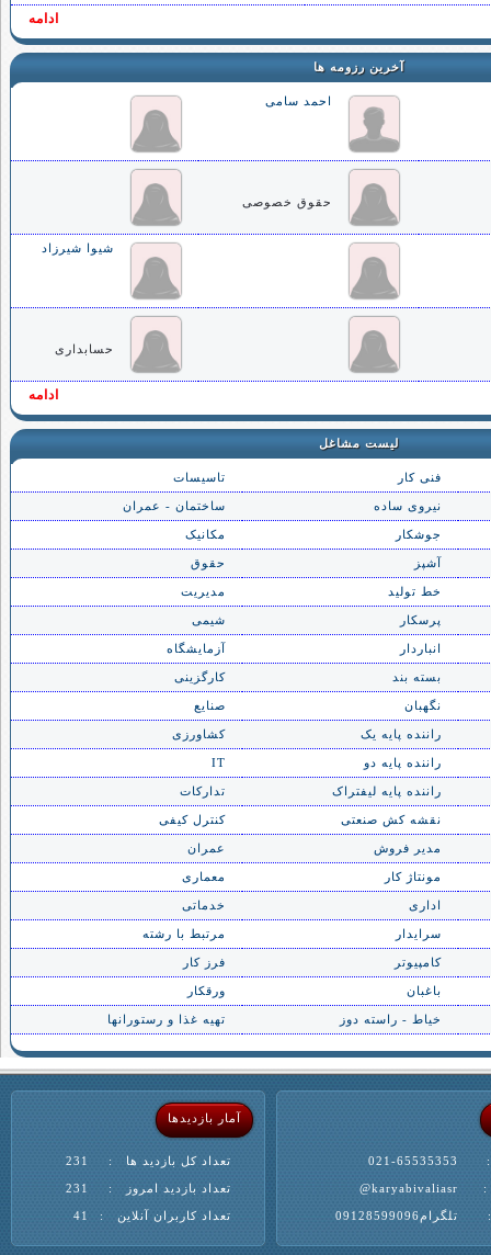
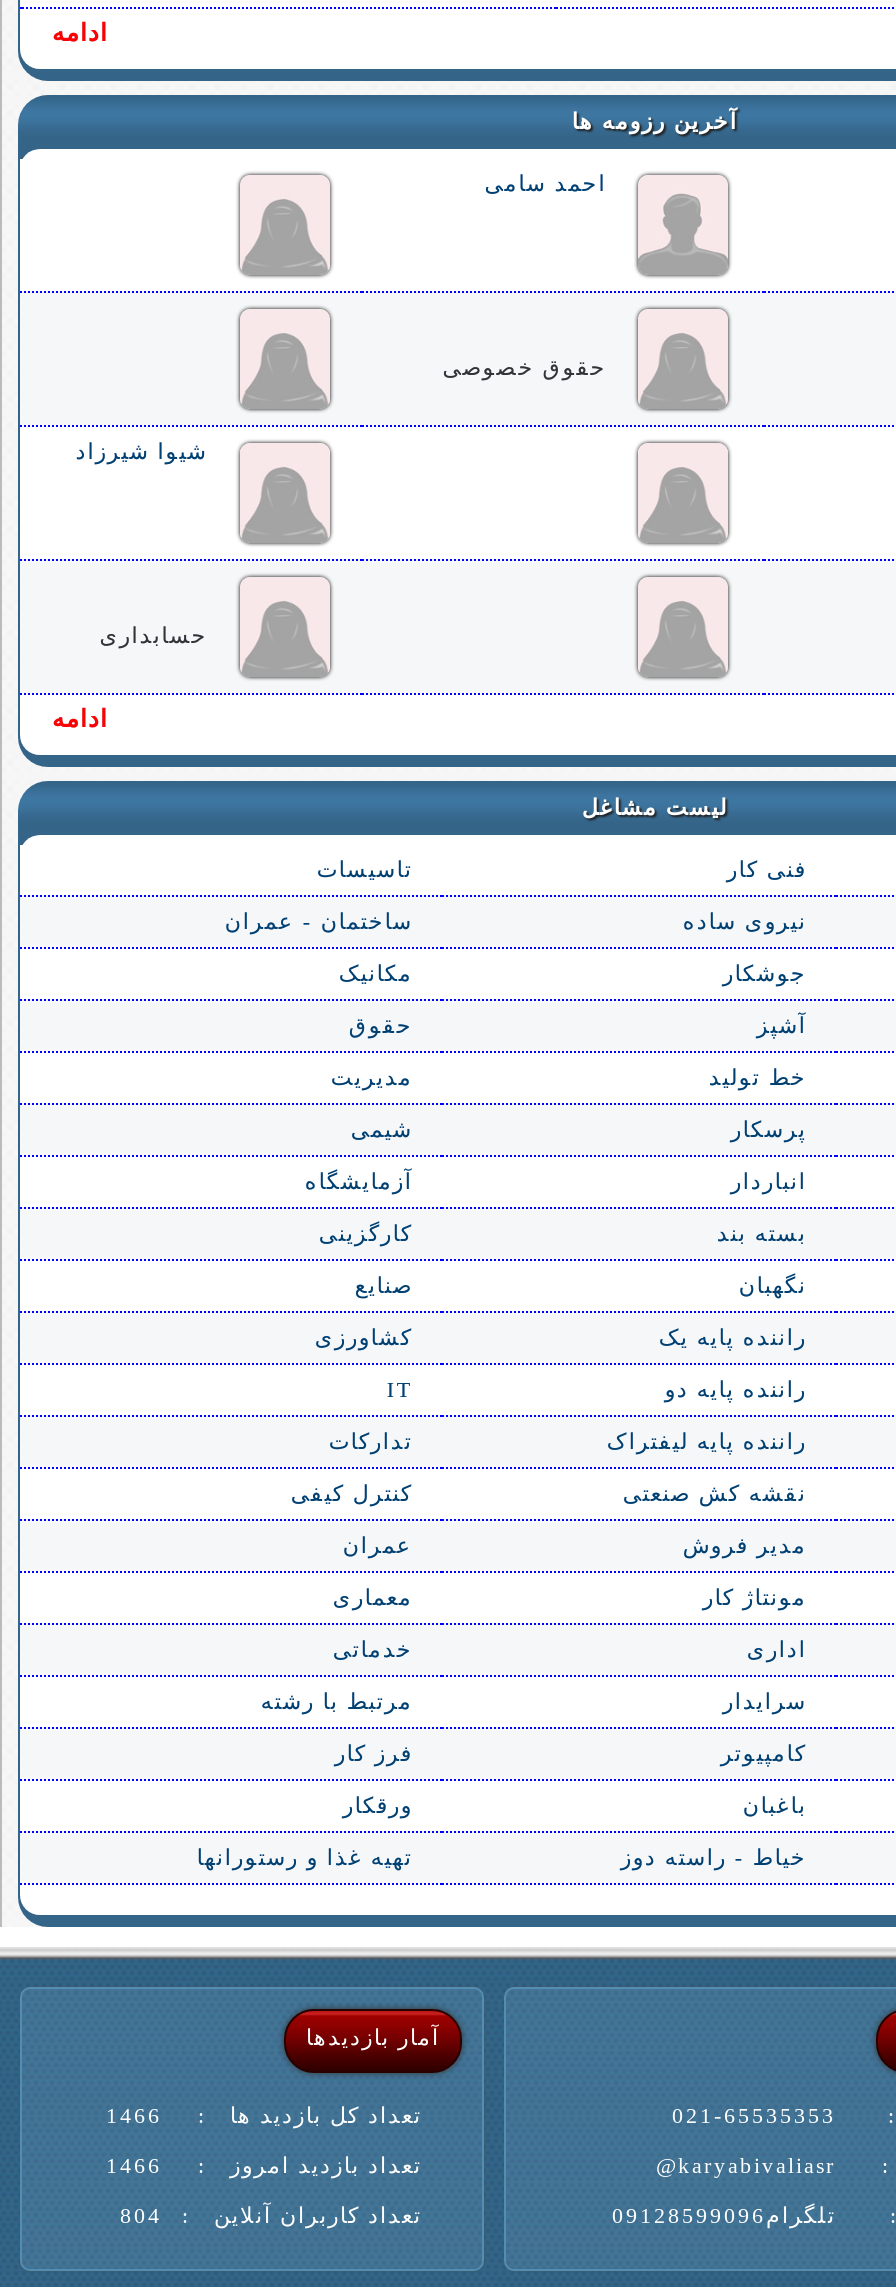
[66,1154,231,1167] تعداد کل بازدید ها : 231 -> [106,2103,422,2127] تعداد کل بازدید ها : 1466
[66,1181,231,1195] تعداد بازدید امروز : 231 -> [106,2153,422,2177] تعداد بازدید امروز : 1466
[73,1209,231,1222] تعداد کاربران آنلاین : 41 -> [120,2203,422,2227] تعداد کاربران آنلاین : 804

